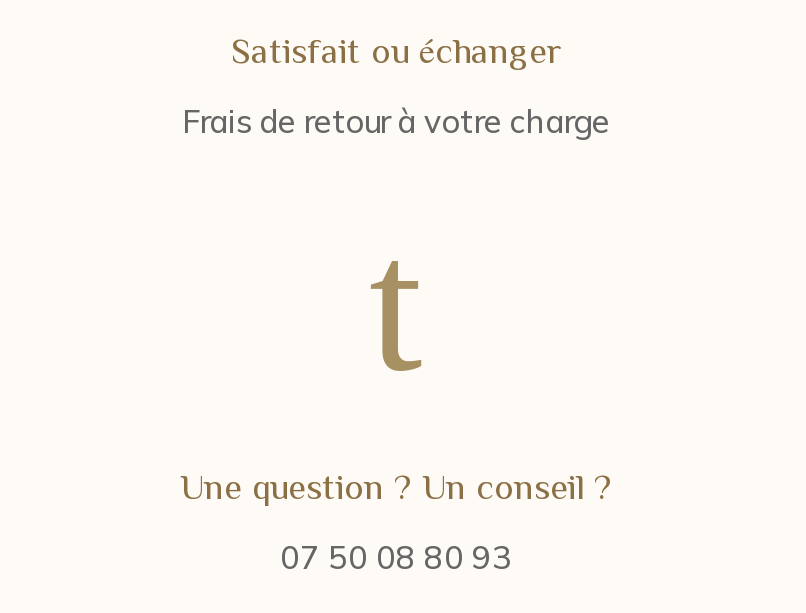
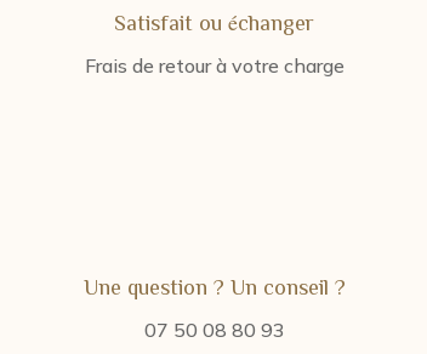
[369,197,423,411] t -> none

